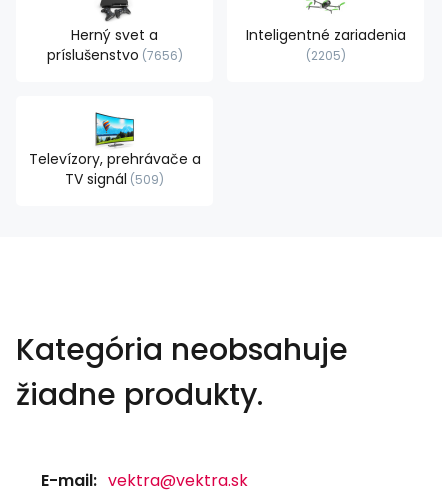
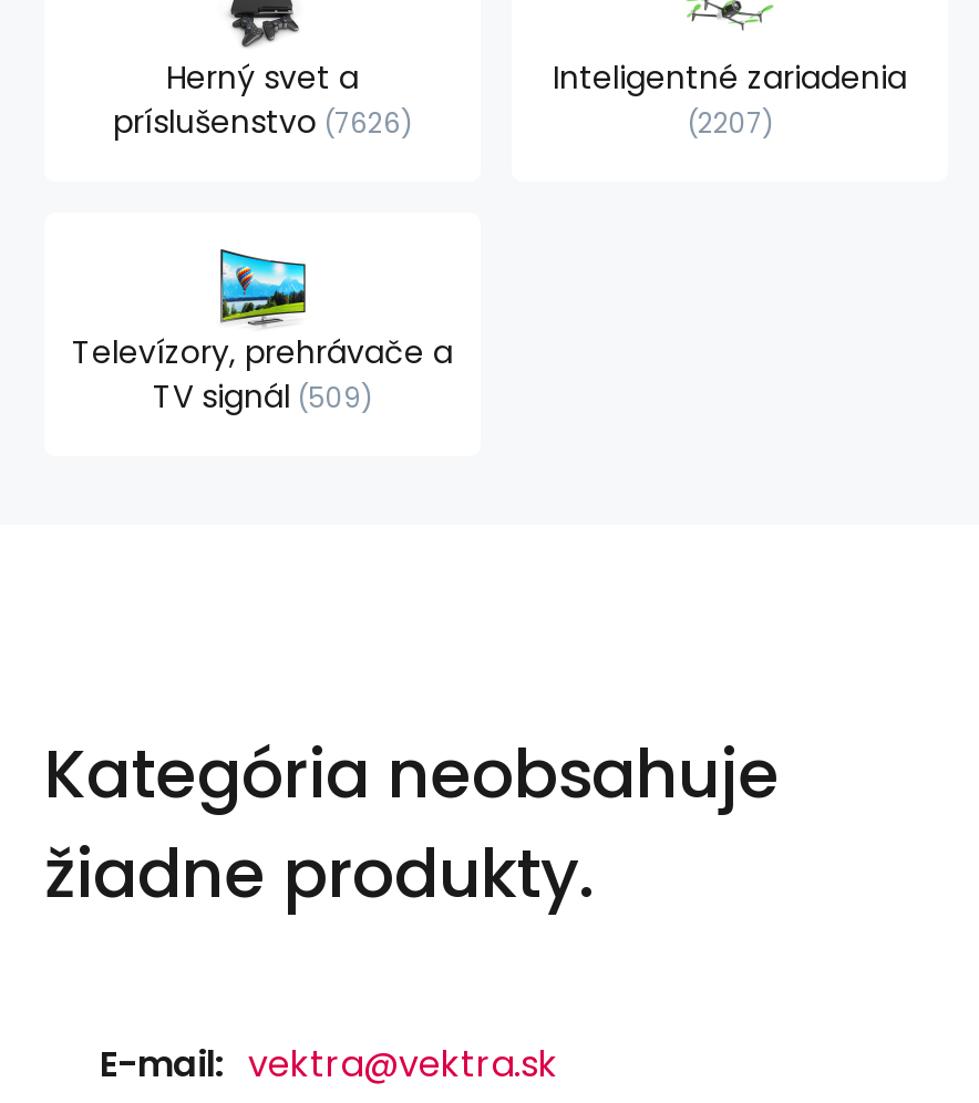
[46,45,177,65] príslušenstvo 7656 -> [113,100,401,144] príslušenstvo 7626
[310,47,340,64] 2205 -> [698,104,762,142] 2207

